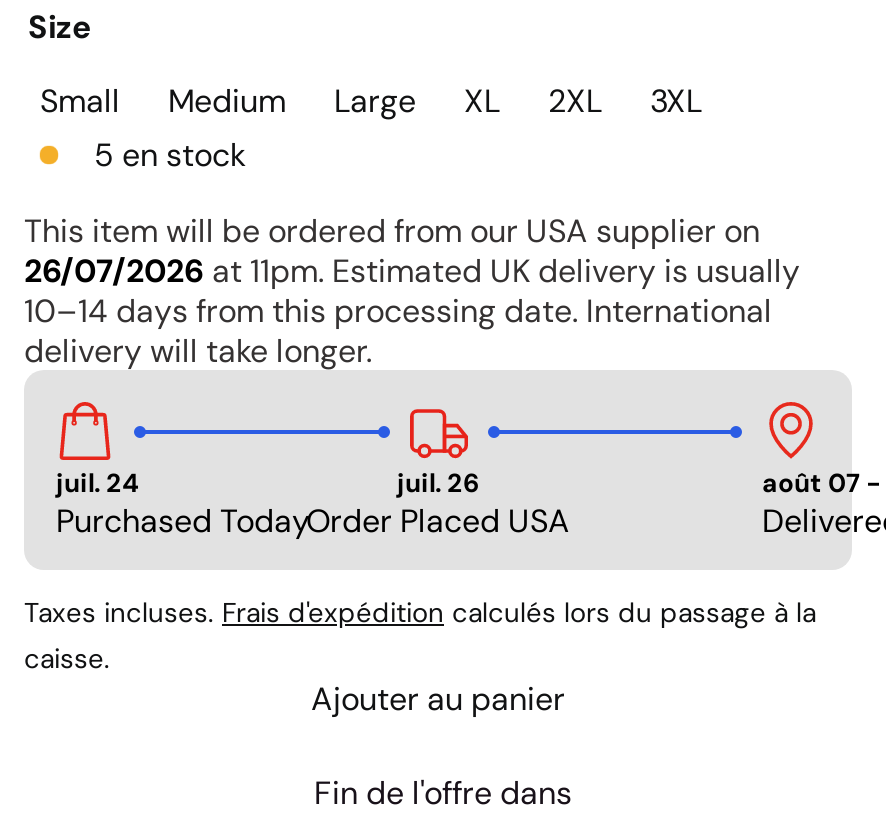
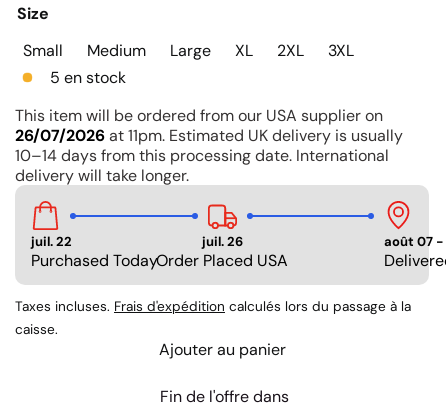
[56,467,138,501] juil. 24 -> [31,233,72,250] juil. 22

